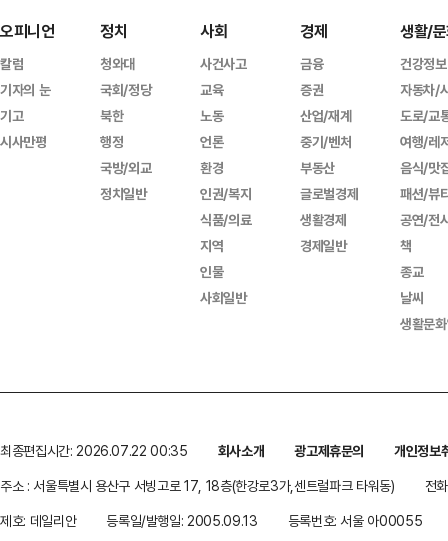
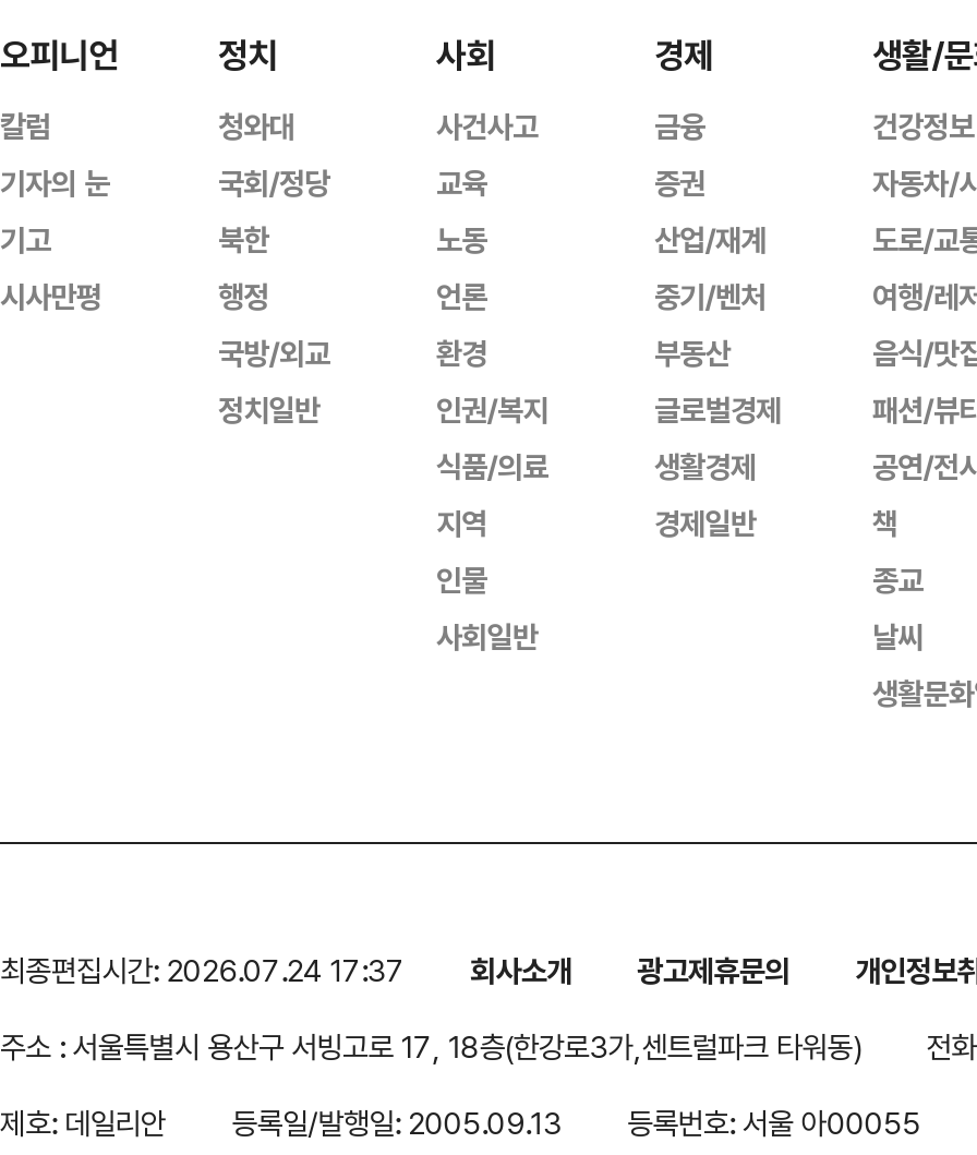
[0,441,188,460] 최종편집시간: 2026.07.22 00:35 -> [0,949,405,990] 최종편집시간: 2026.07.24 17:37

